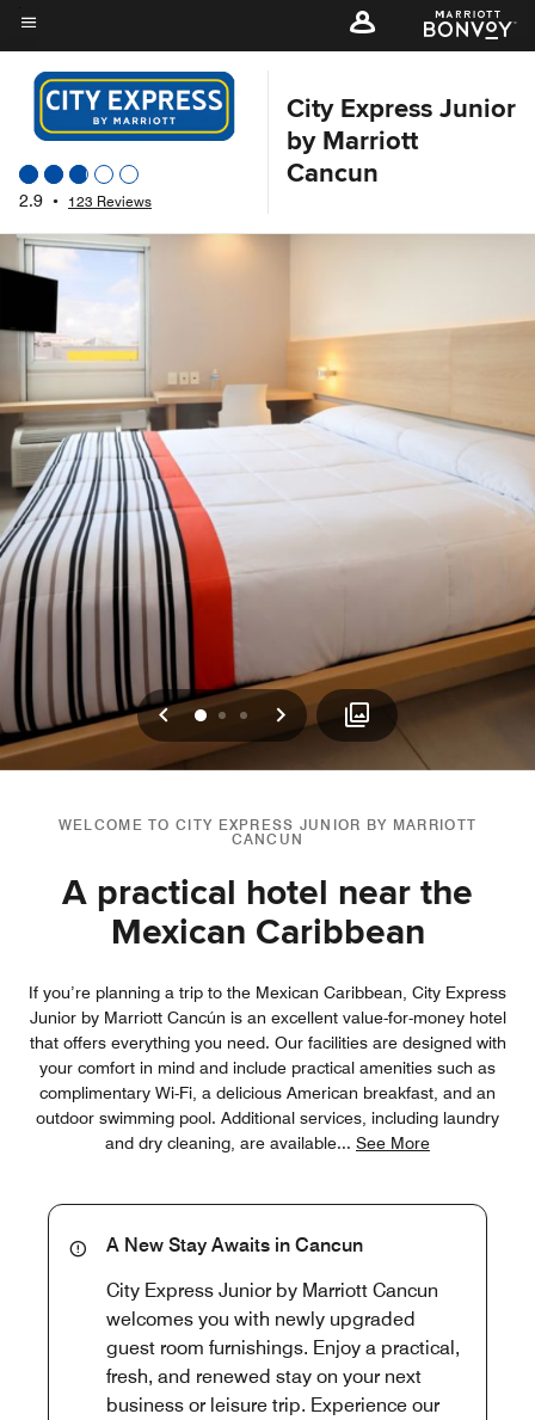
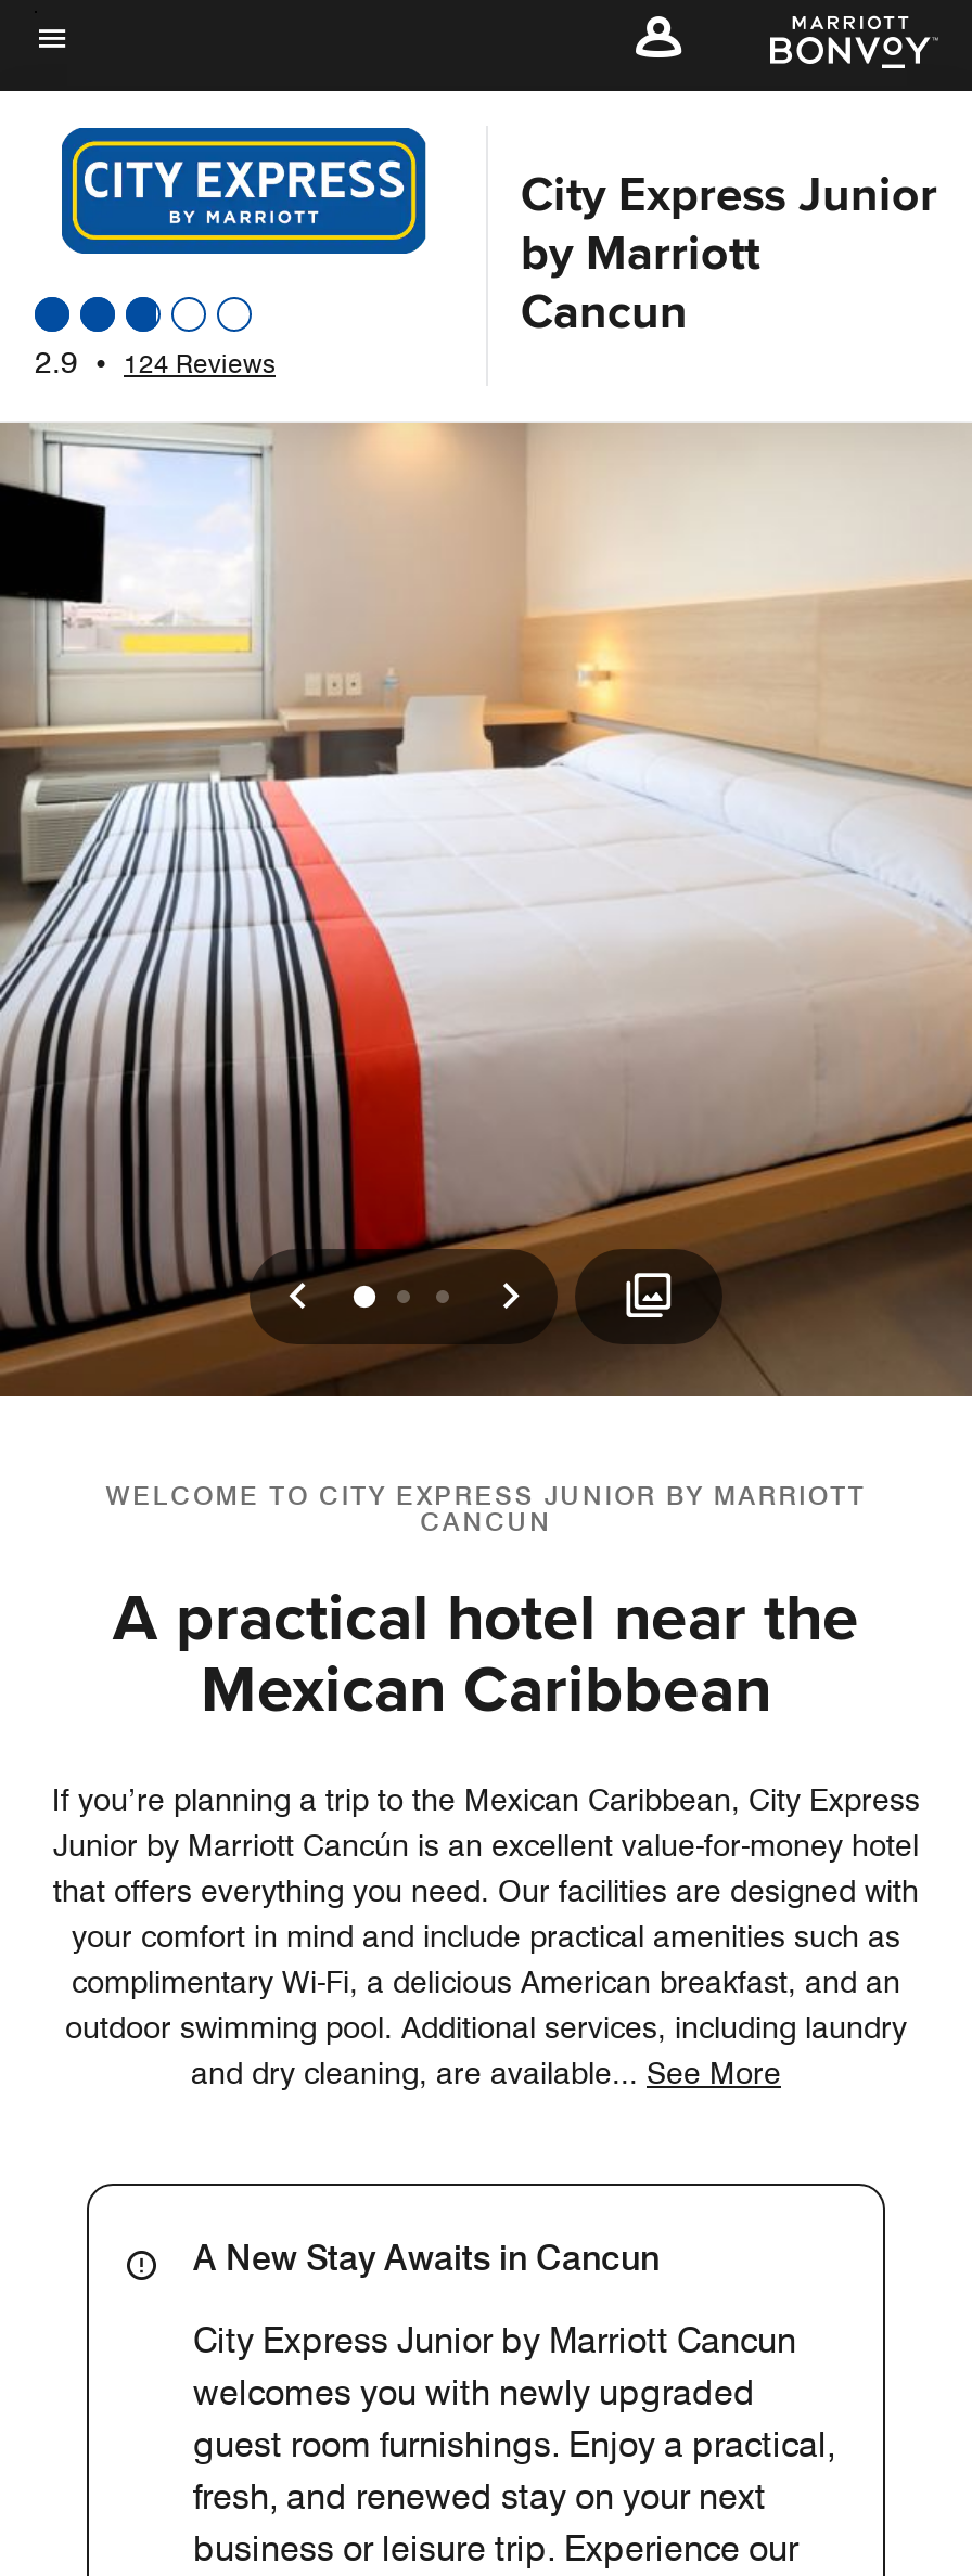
[19,191,152,210] 2.9 • 123 Reviews -> [35,345,276,379] 2.9 • 124 Reviews

